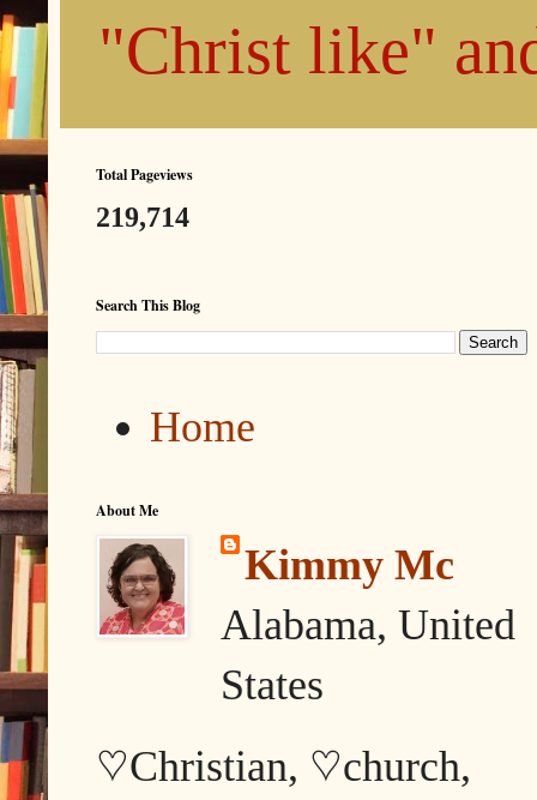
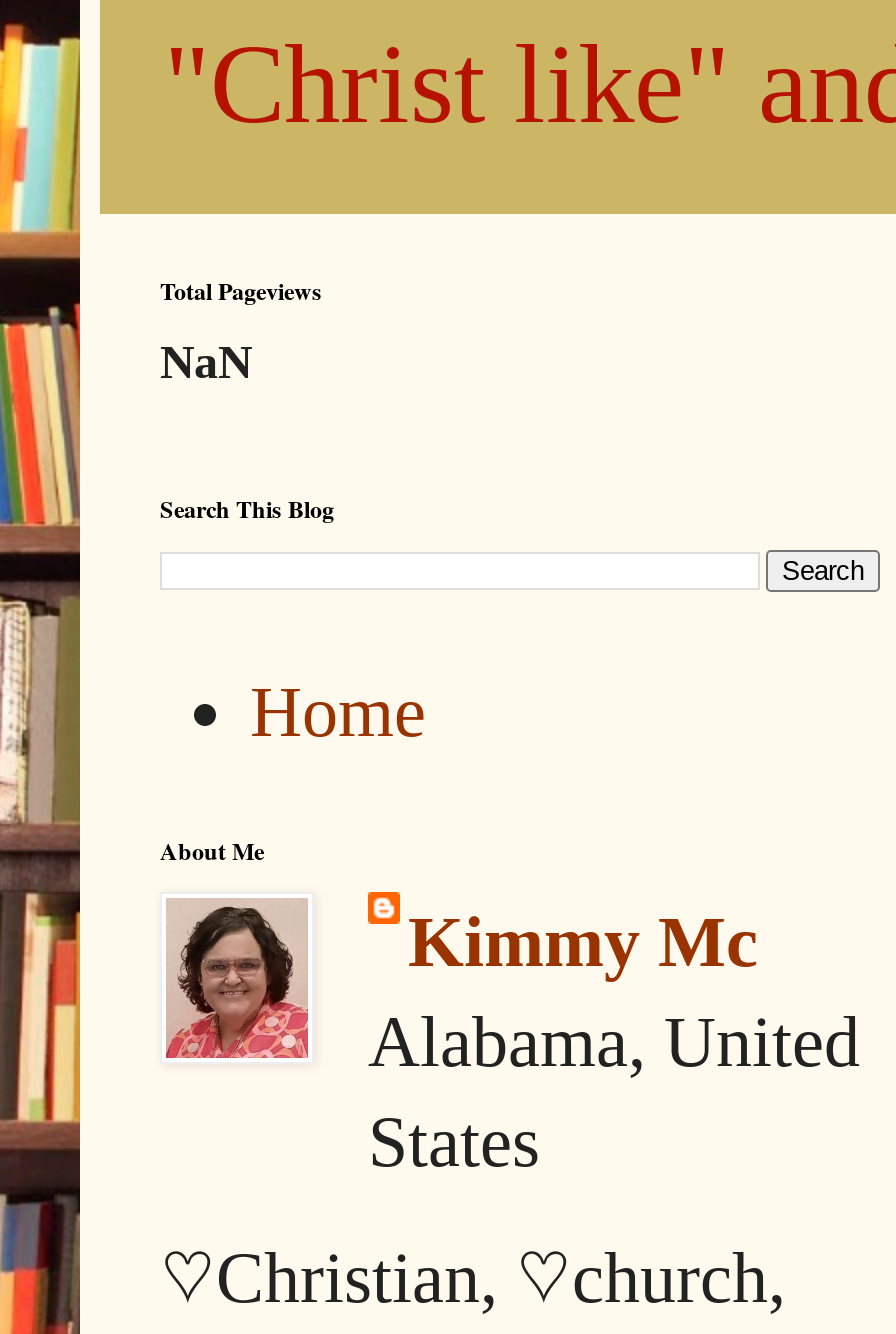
[96,202,189,233] 219,714 -> [160,336,252,388] NaN

